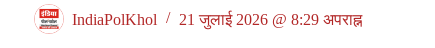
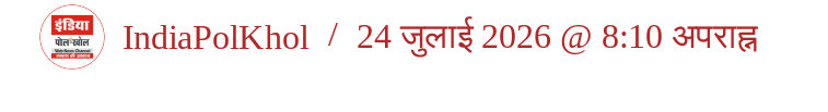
[72,11,362,28] IndiaPolKhol 21 जुलाई 2026 @ 8:29 अपराह्न -> [123,19,757,56] IndiaPolKhol 24 जुलाई 2026 @ 8:10 अपराह्न

